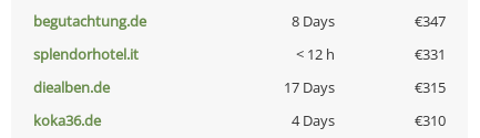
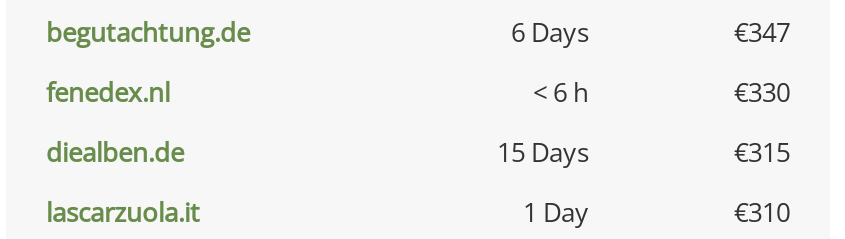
[291,11,334,31] 8 Days -> [511,14,589,50] 6 Days
[33,44,446,64] splendorhotel.it | < 12 h | €331 -> [46,74,790,110] fenedex.nl | < 6 h | €330
[283,77,334,97] 17 Days -> [497,134,589,170] 15 Days
[33,110,334,130] koka36.de | 4 Days -> [46,194,589,230] lascarzuola.it | 1 Day

